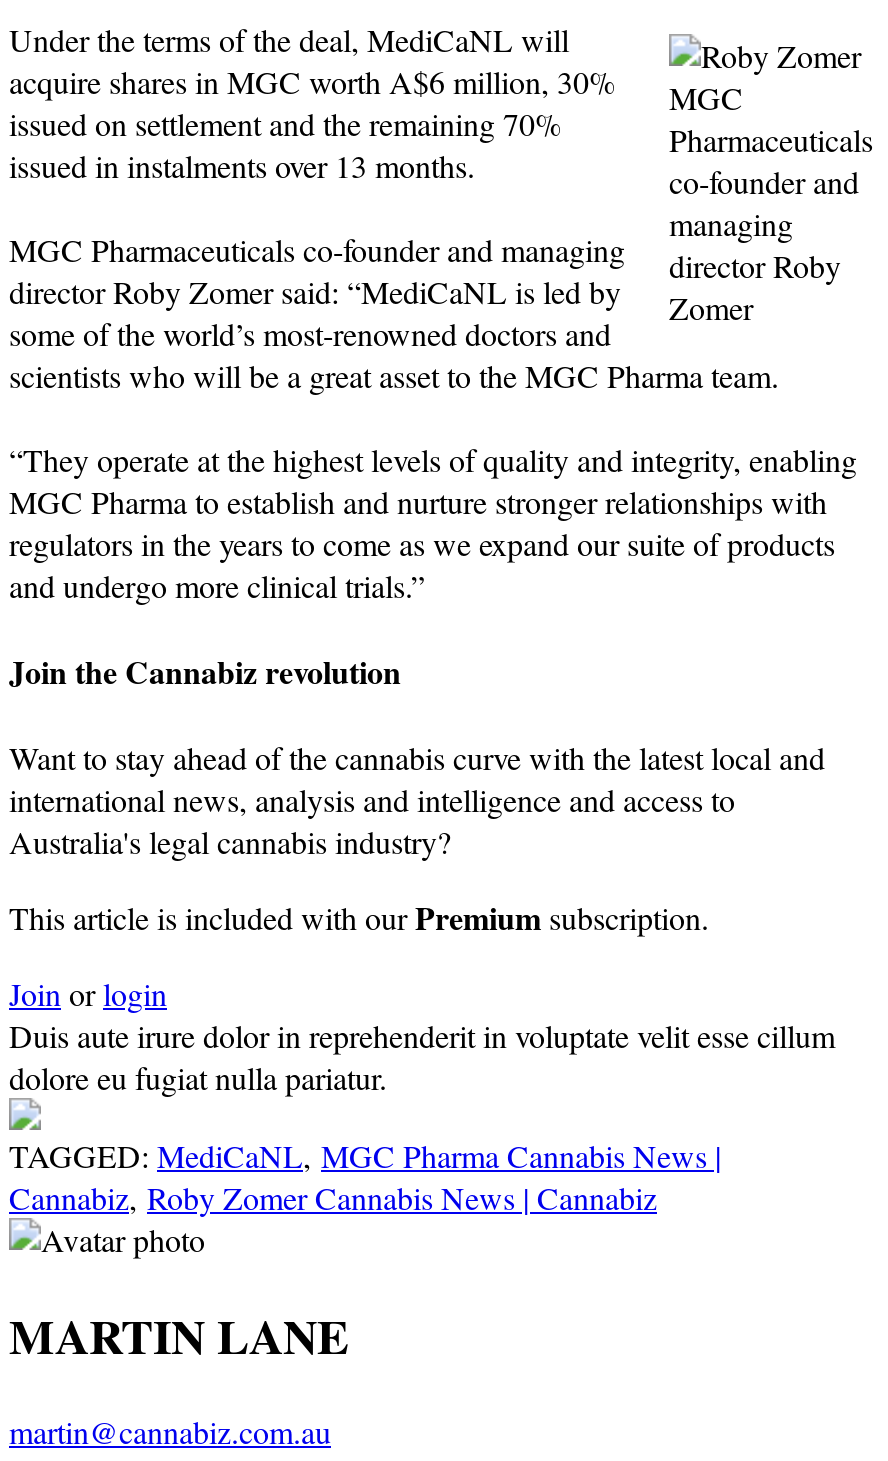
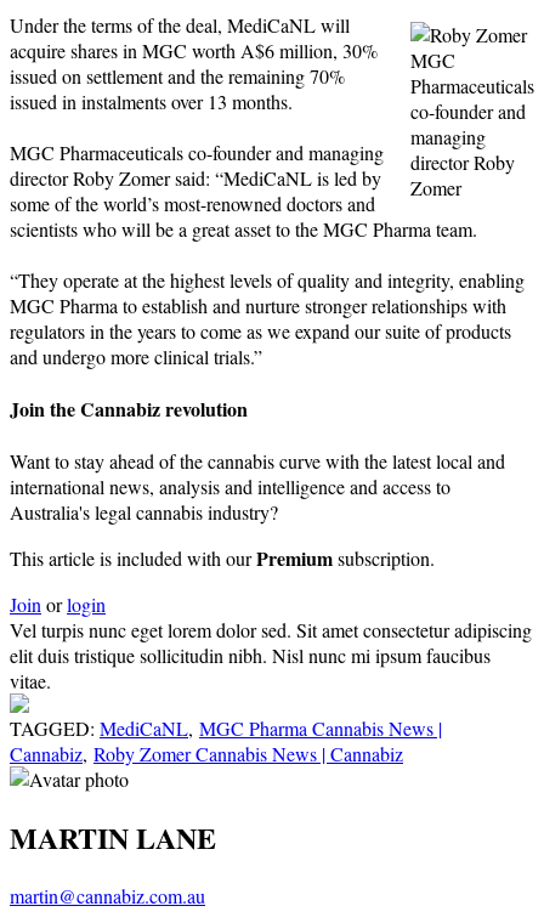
[9,1015,835,1099] Duis aute irure dolor in reprehenderit in voluptate velit esse cillum | dolore eu fugiat nulla pariatur. -> [10,617,532,694] Vel turpis nunc eget lorem dolor sed. Sit amet consectetur adipiscing | elit duis tristique sollicitudin nibh. Nisl nunc mi ipsum faucibus | vitae.

